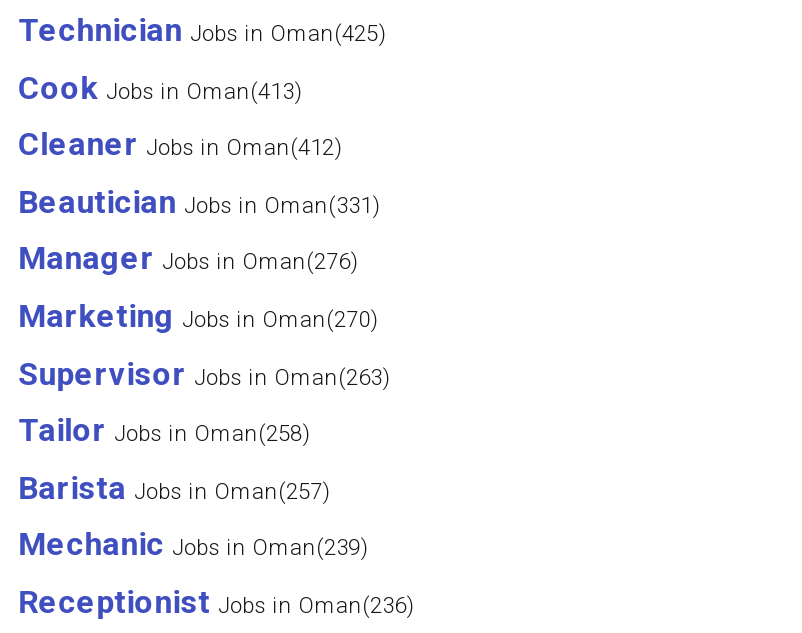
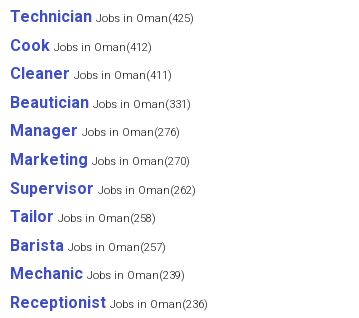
[18,68,302,106] Cook Jobs in Oman(413) -> [10,36,152,55] Cook Jobs in Oman(412)
[18,125,342,163] Cleaner Jobs in Oman(412) -> [10,64,172,83] Cleaner Jobs in Oman(411)
[18,354,390,392] Supervisor Jobs in Oman(263) -> [10,179,196,198] Supervisor Jobs in Oman(262)

